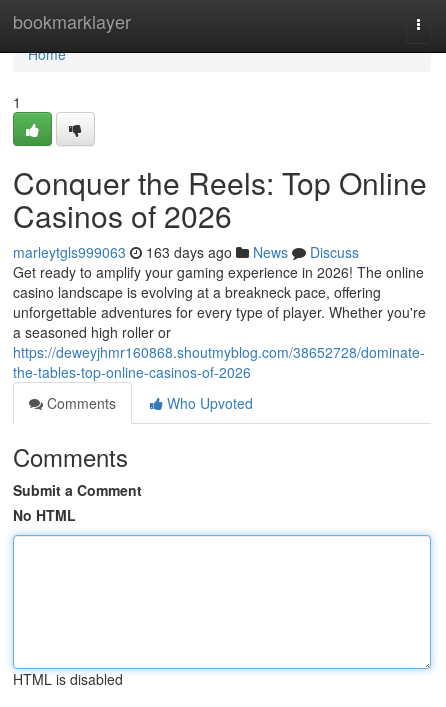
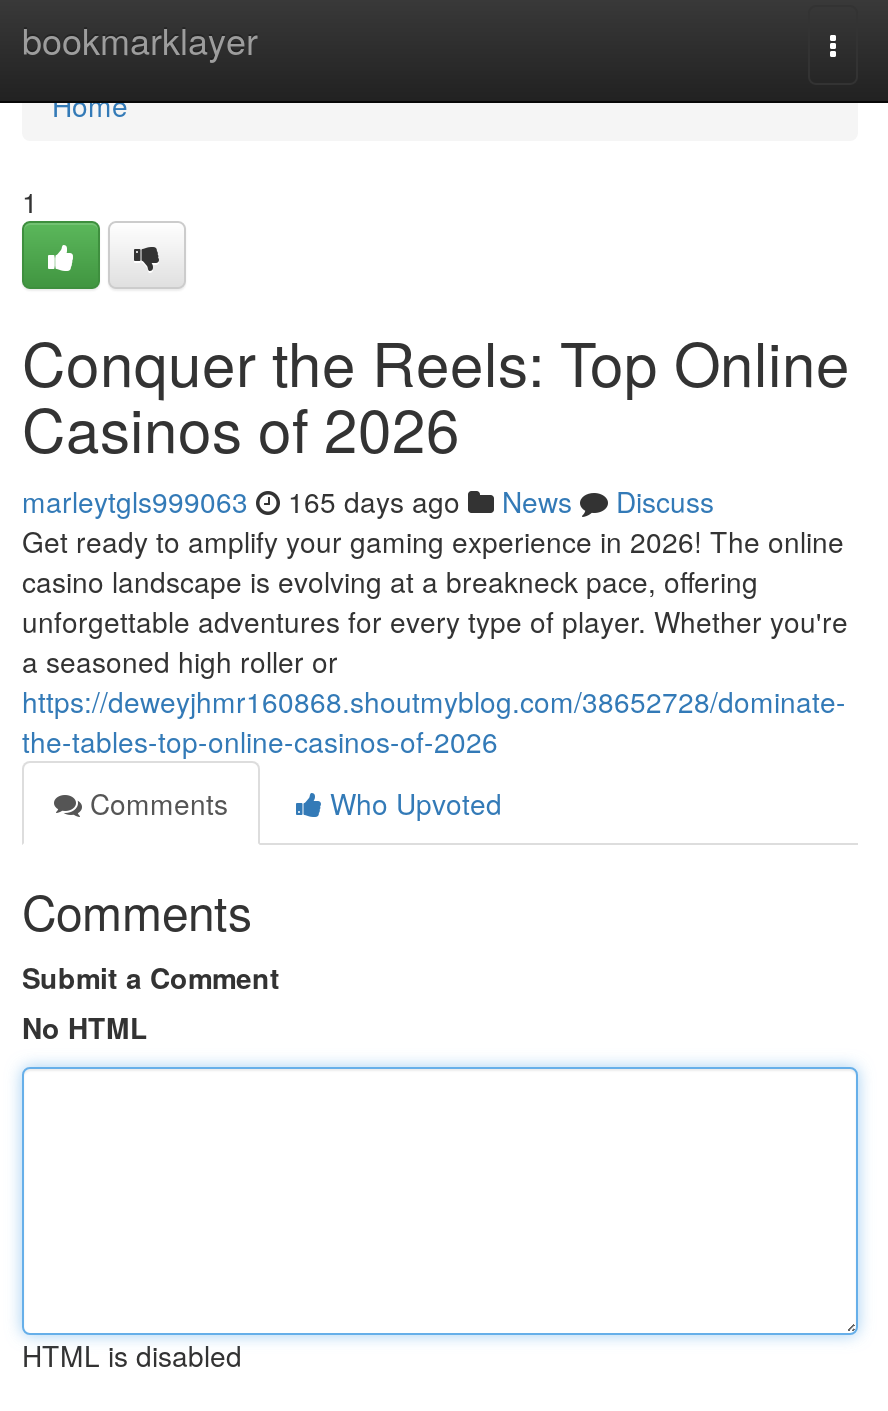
[13,242,359,262] marleytgls999063 163 days ago News Discuss -> [22,481,714,521] marleytgls999063 165 days ago News Discuss

